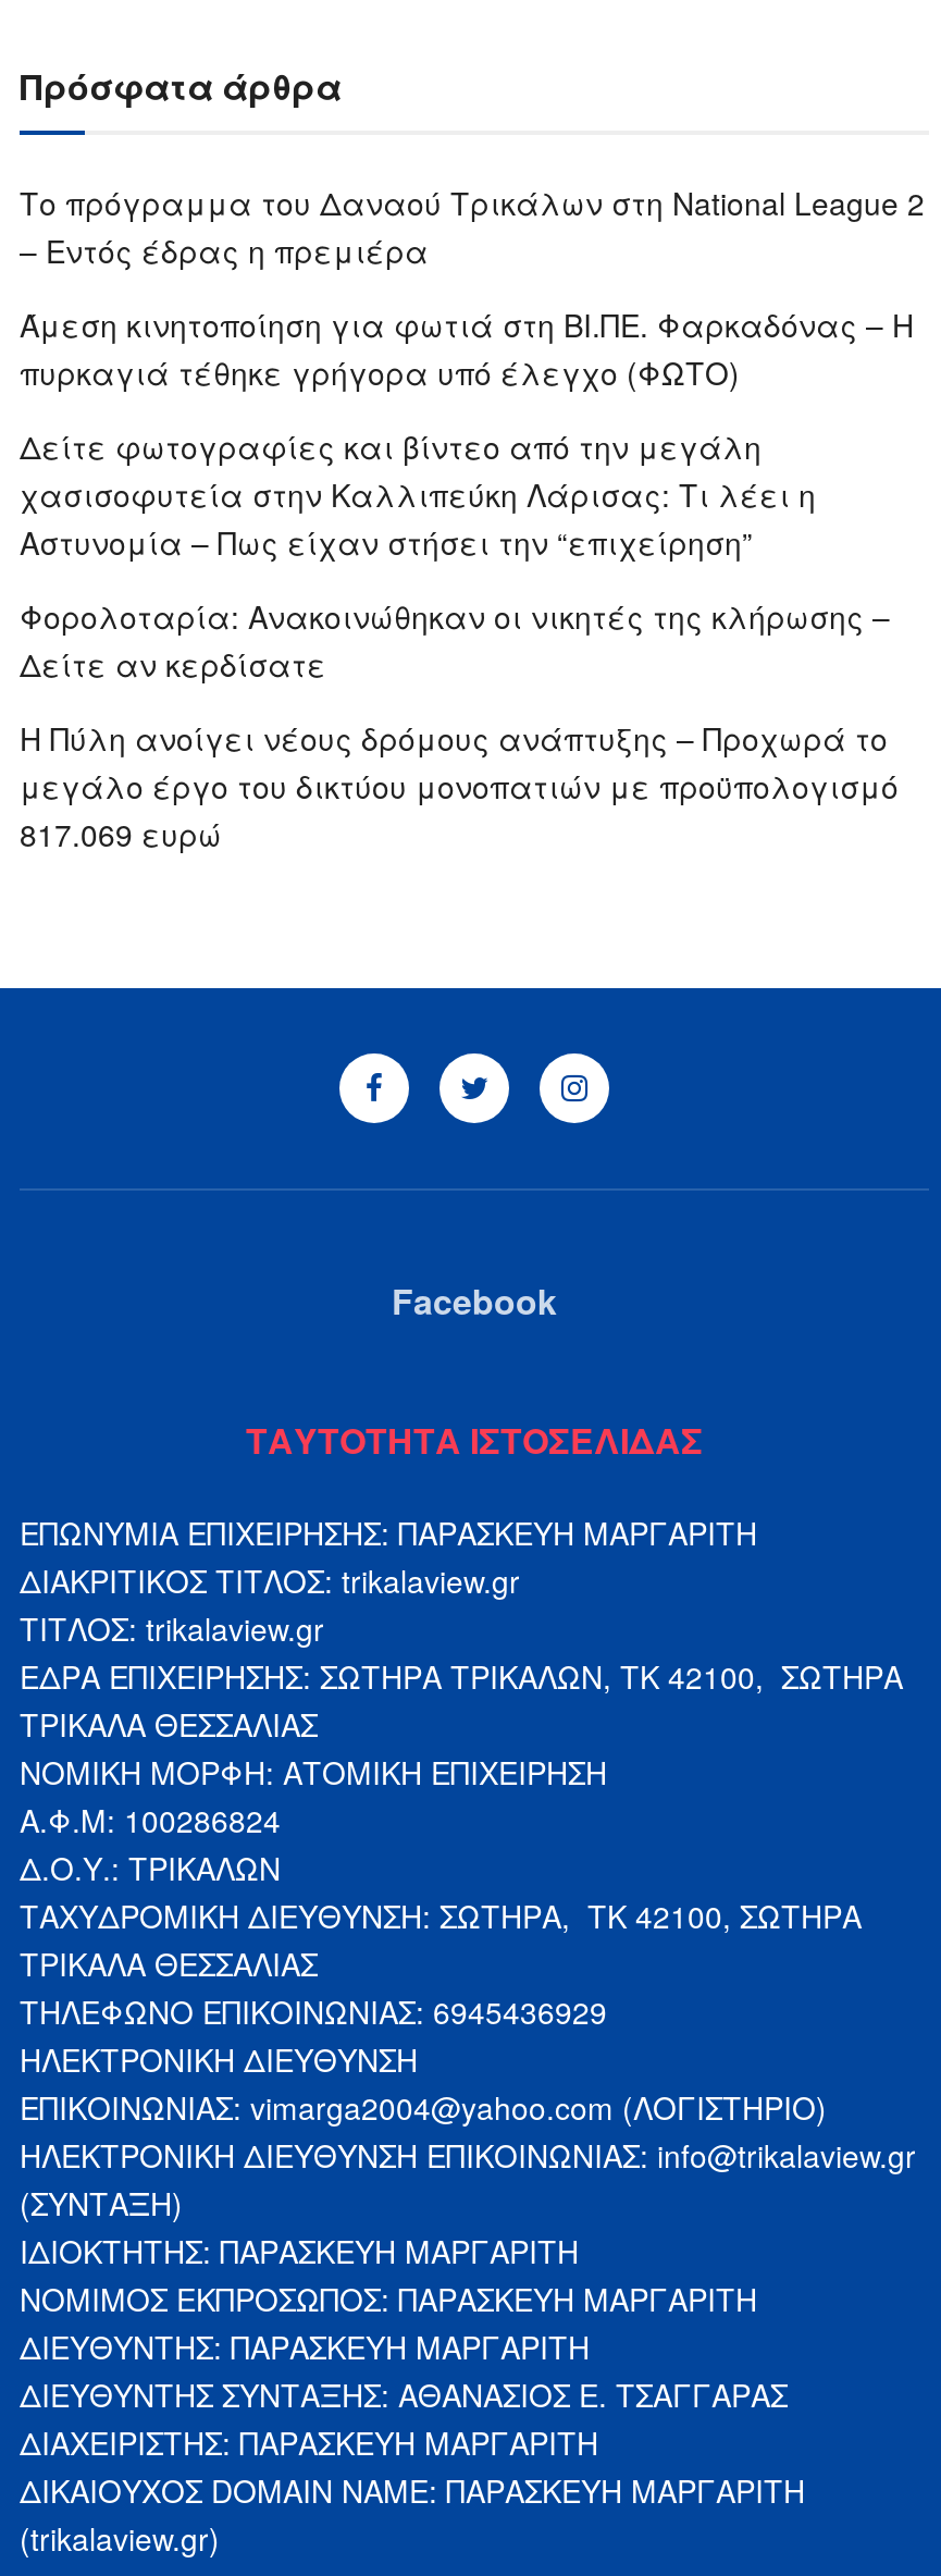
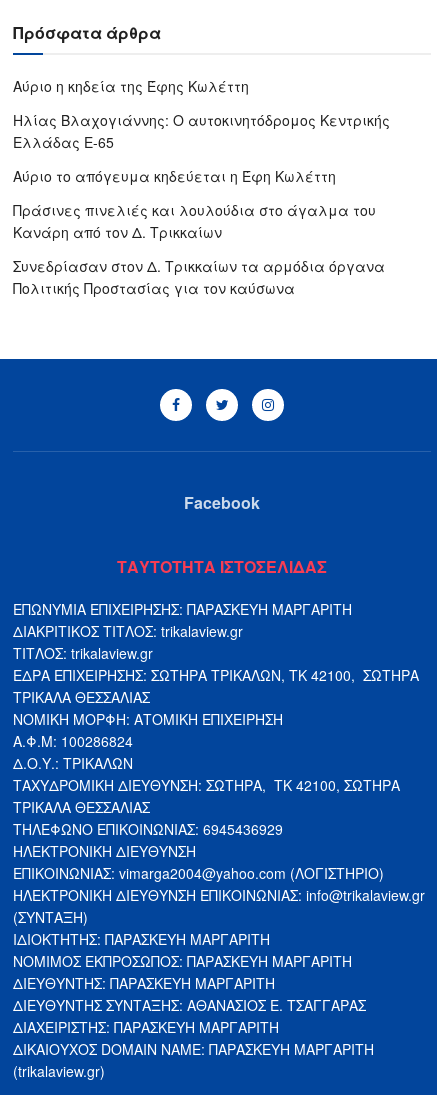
[20,181,925,272] Το πρόγραμμα του Δαναού Τρικάλων στη National League 2 | – Εντός έδρας η πρεμιέρα -> [13,76,249,96] Αύριο η κηδεία της Έφης Κωλέττη
[20,303,914,394] Άμεση κινητοποίηση για φωτιά στη ΒΙ.ΠΕ. Φαρκαδόνας – Η | πυρκαγιά τέθηκε γρήγορα υπό έλεγχο (ΦΩΤΟ) -> [13,110,390,152] Ηλίας Βλαχογιάννης: Ο αυτοκινητόδρομος Κεντρικής | Ελλάδας Ε-65
[20,424,816,564] Δείτε φωτογραφίες και βίντεο από την μεγάλη | χασισοφυτεία στην Καλλιπεύκη Λάρισας: Τι λέει η | Αστυνομία – Πως είχαν στήσει την “επιχείρηση” -> [13,166,336,186] Αύριο το απόγευμα κηδεύεται η Έφη Κωλέττη
[20,594,890,686] Φορολοταρία: Ανακοινώθηκαν οι νικητές της κλήρωσης – | Δείτε αν κερδίσατε -> [13,200,376,242] Πράσινες πινελιές και λουλούδια στο άγαλμα του | Κανάρη από τον Δ. Τρικκαίων
[20,716,899,855] Η Πύλη ανοίγει νέους δρόμους ανάπτυξης – Προχωρά το | μεγάλο έργο του δικτύου μονοπατιών με προϋπολογισμό | 817.069 ευρώ -> [13,256,385,298] Συνεδρίασαν στον Δ. Τρικκαίων τα αρμόδια όργανα | Πολιτικής Προστασίας για τον καύσωνα

